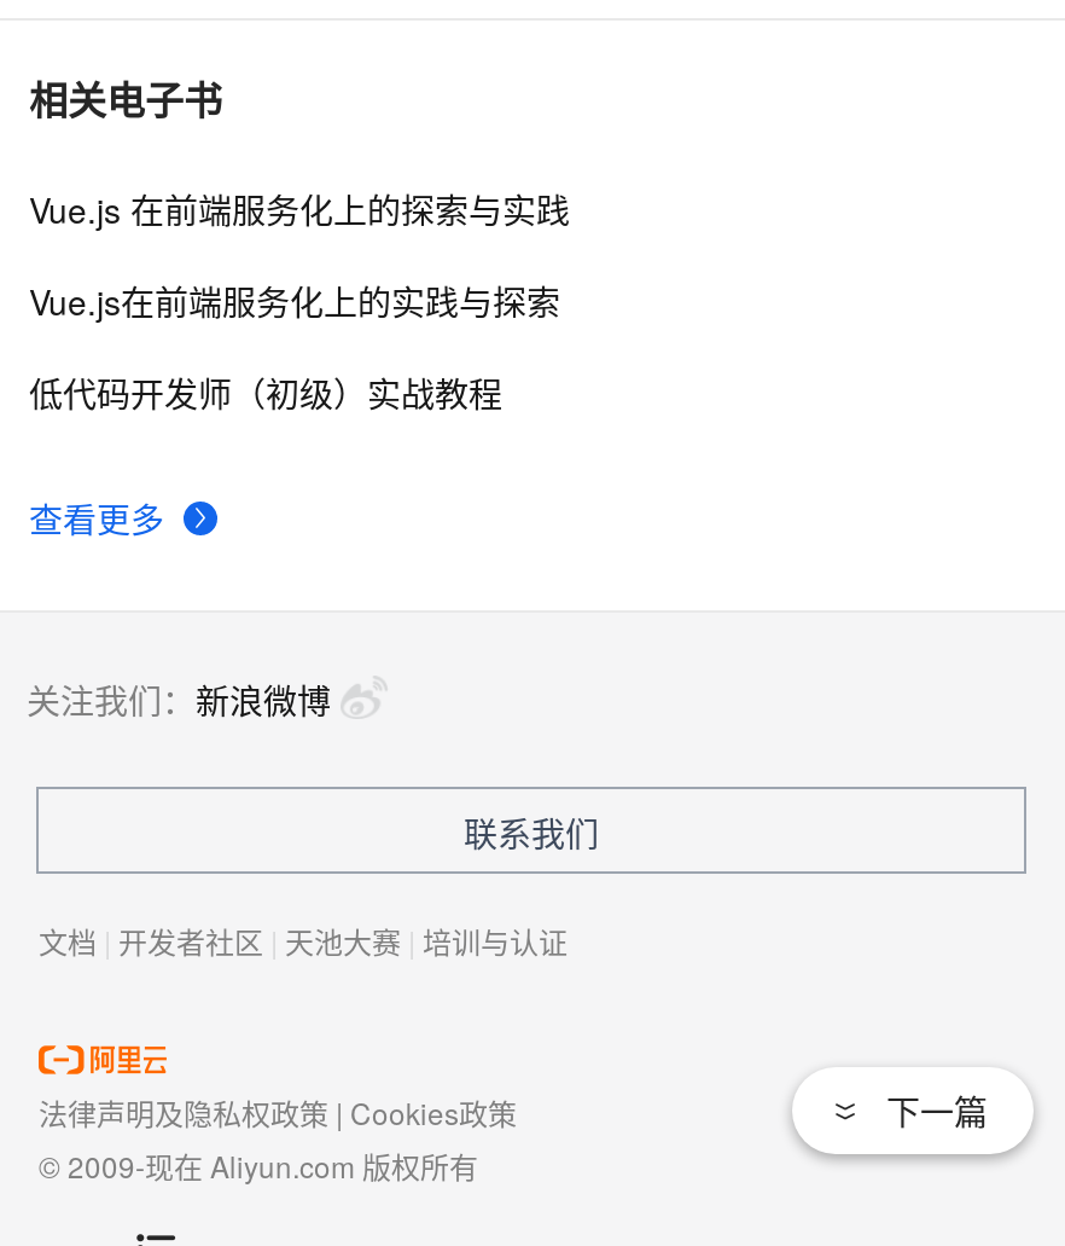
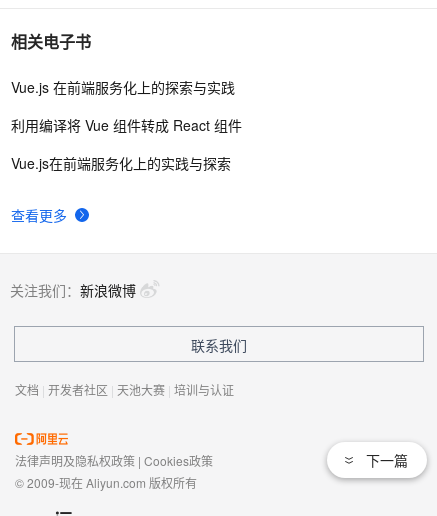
none -> [11,115,242,135] 利用编译将 Vue 组件转成 React 组件
moved [29,277,560,325] -> [11,153,231,173]: Vue.js在前端服务化上的实践与探索
[29,369,502,417] 低代码开发师（初级）实战教程 -> none

